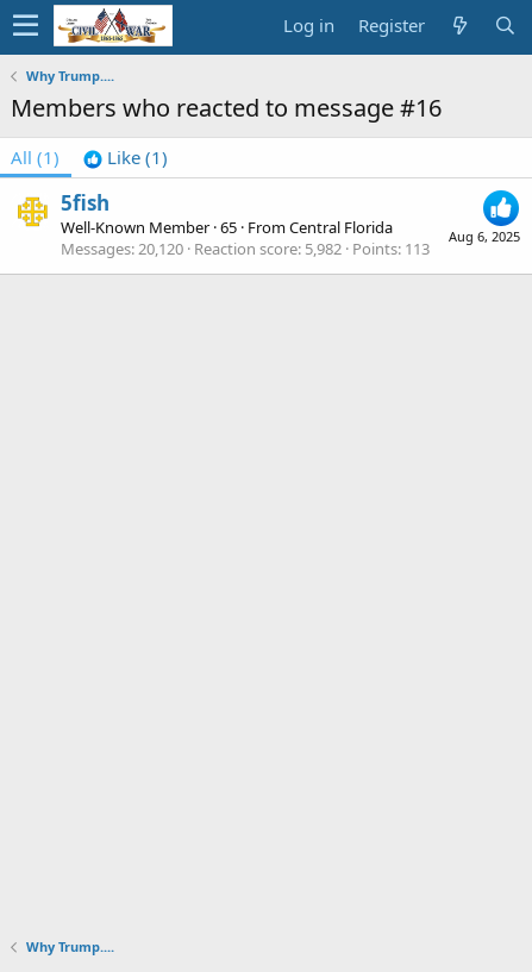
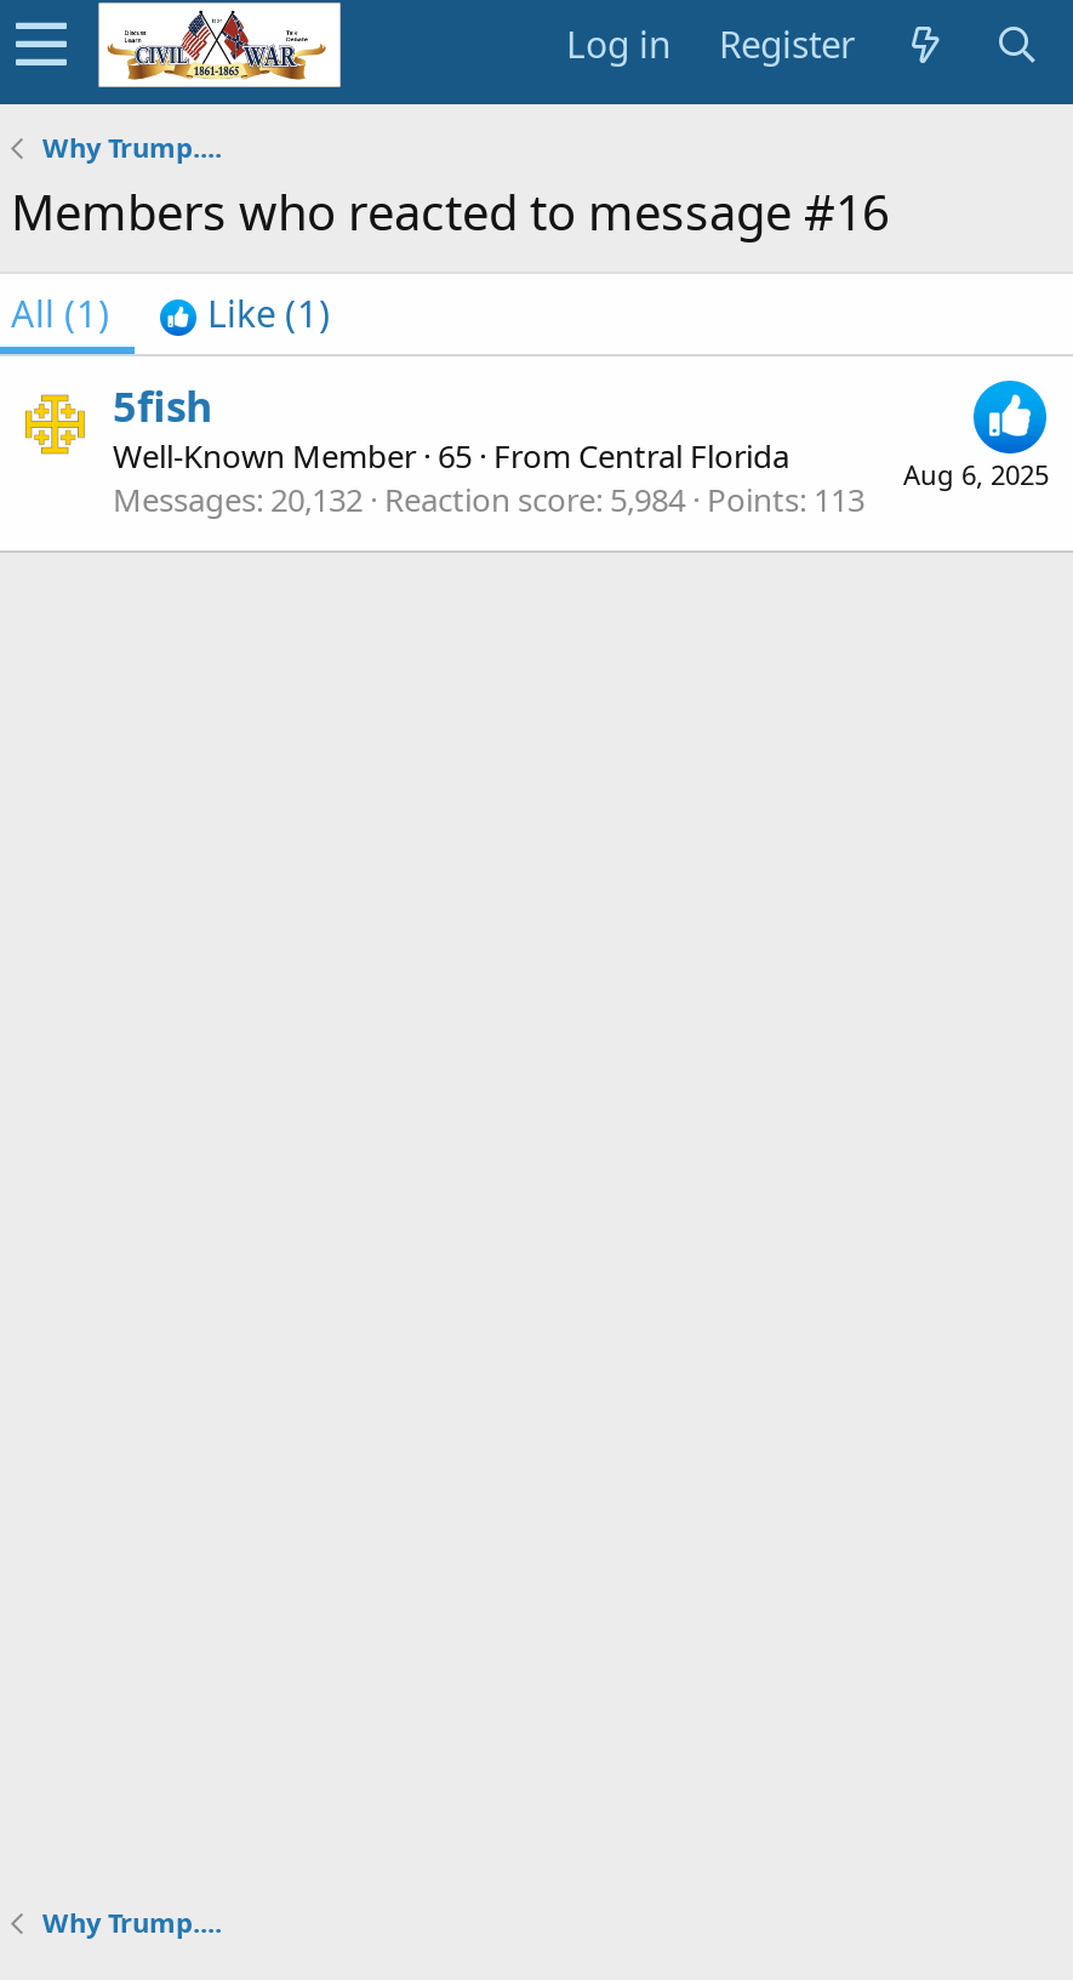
[61,238,430,260] Messages 20,120 Reaction score 5,982 Points 113 -> [113,478,864,522] Messages 20,132 Reaction score 5,984 Points 113

